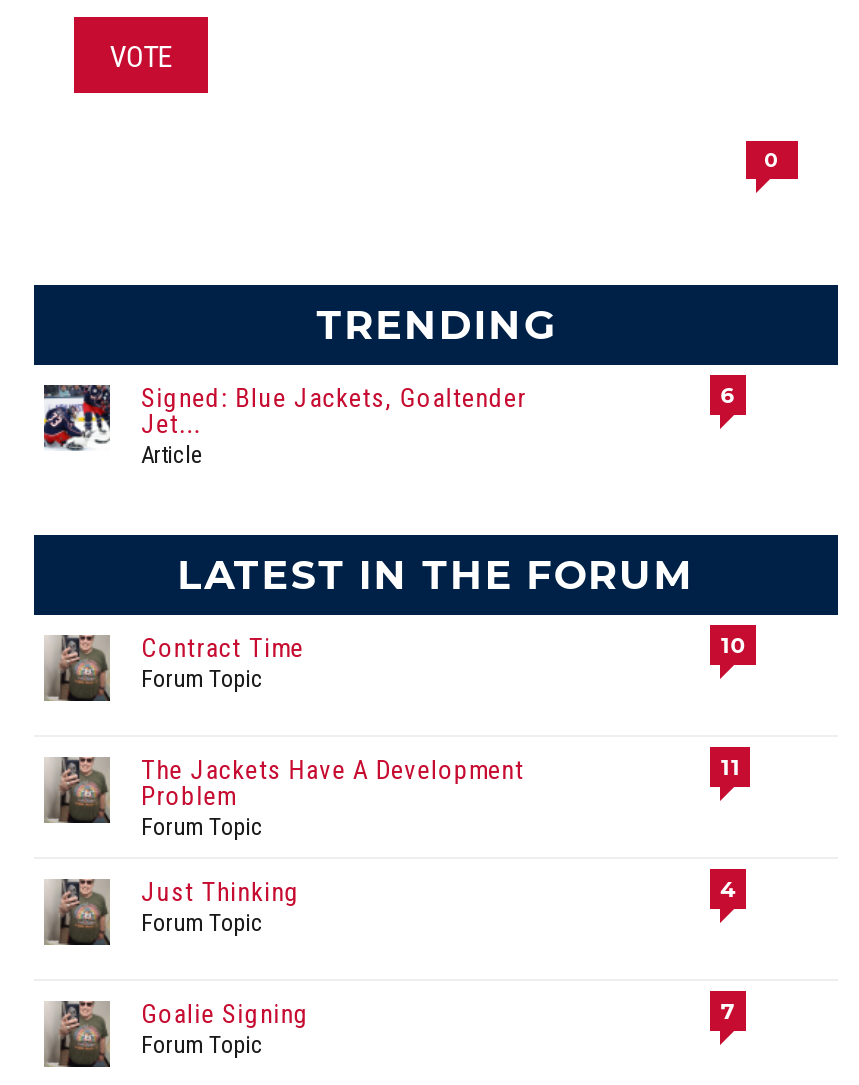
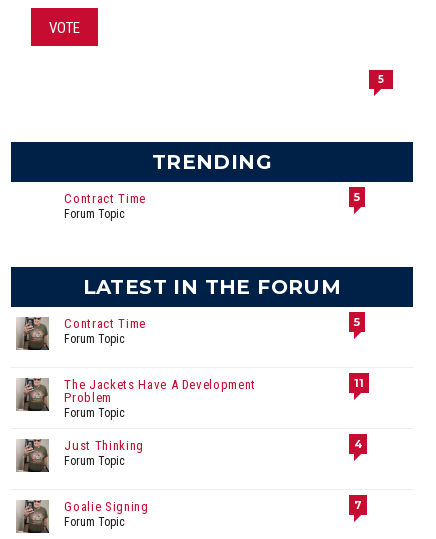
[764,147,780,173] 0 -> [378,73,384,86] 5
[42,383,112,453] [image] -> none
[141,383,527,469] Signed: Blue Jackets, Goaltender | Jet... | Article -> [64,191,146,221] Contract Time | Forum Topic
[720,381,736,409] 6 -> [354,190,360,204] 5
[720,631,746,659] 10 -> [354,315,360,329] 5

